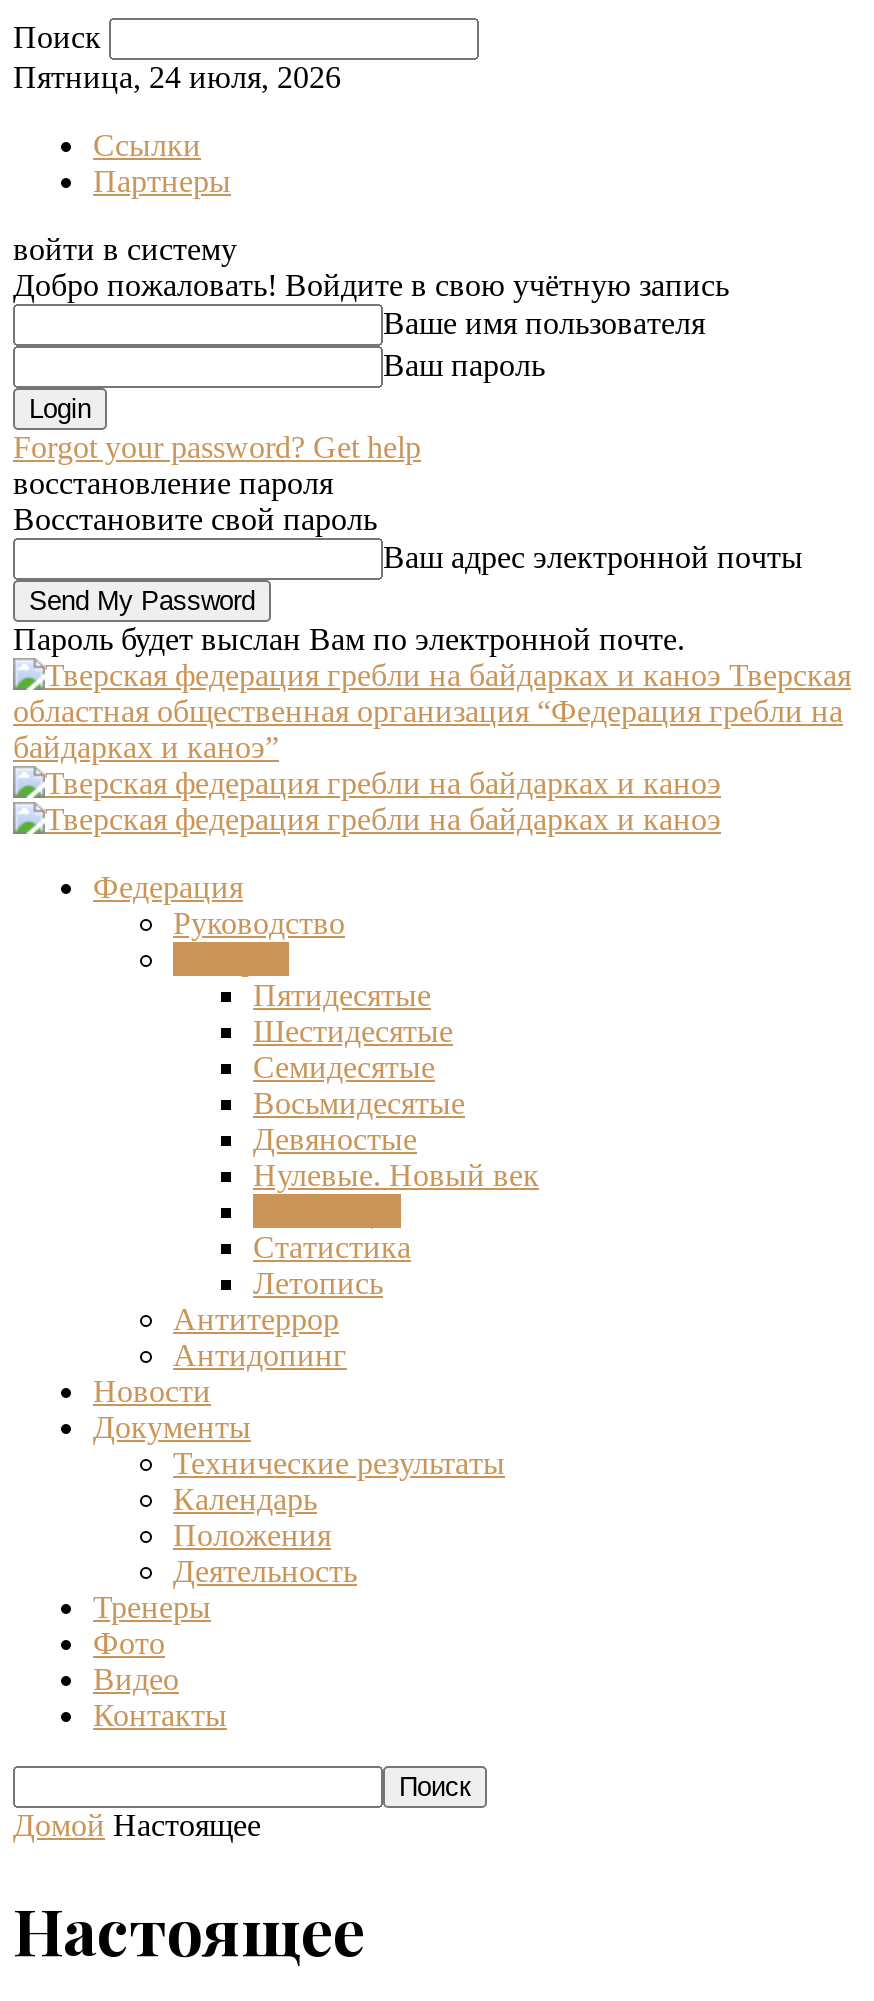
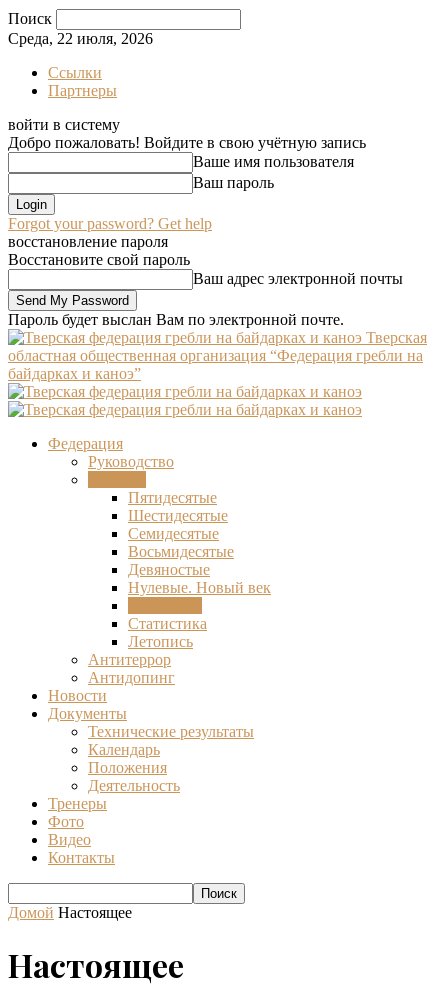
[13,60,341,94] Пятница, 24 июля, 2026 -> [8,30,153,47] Среда, 22 июля, 2026

